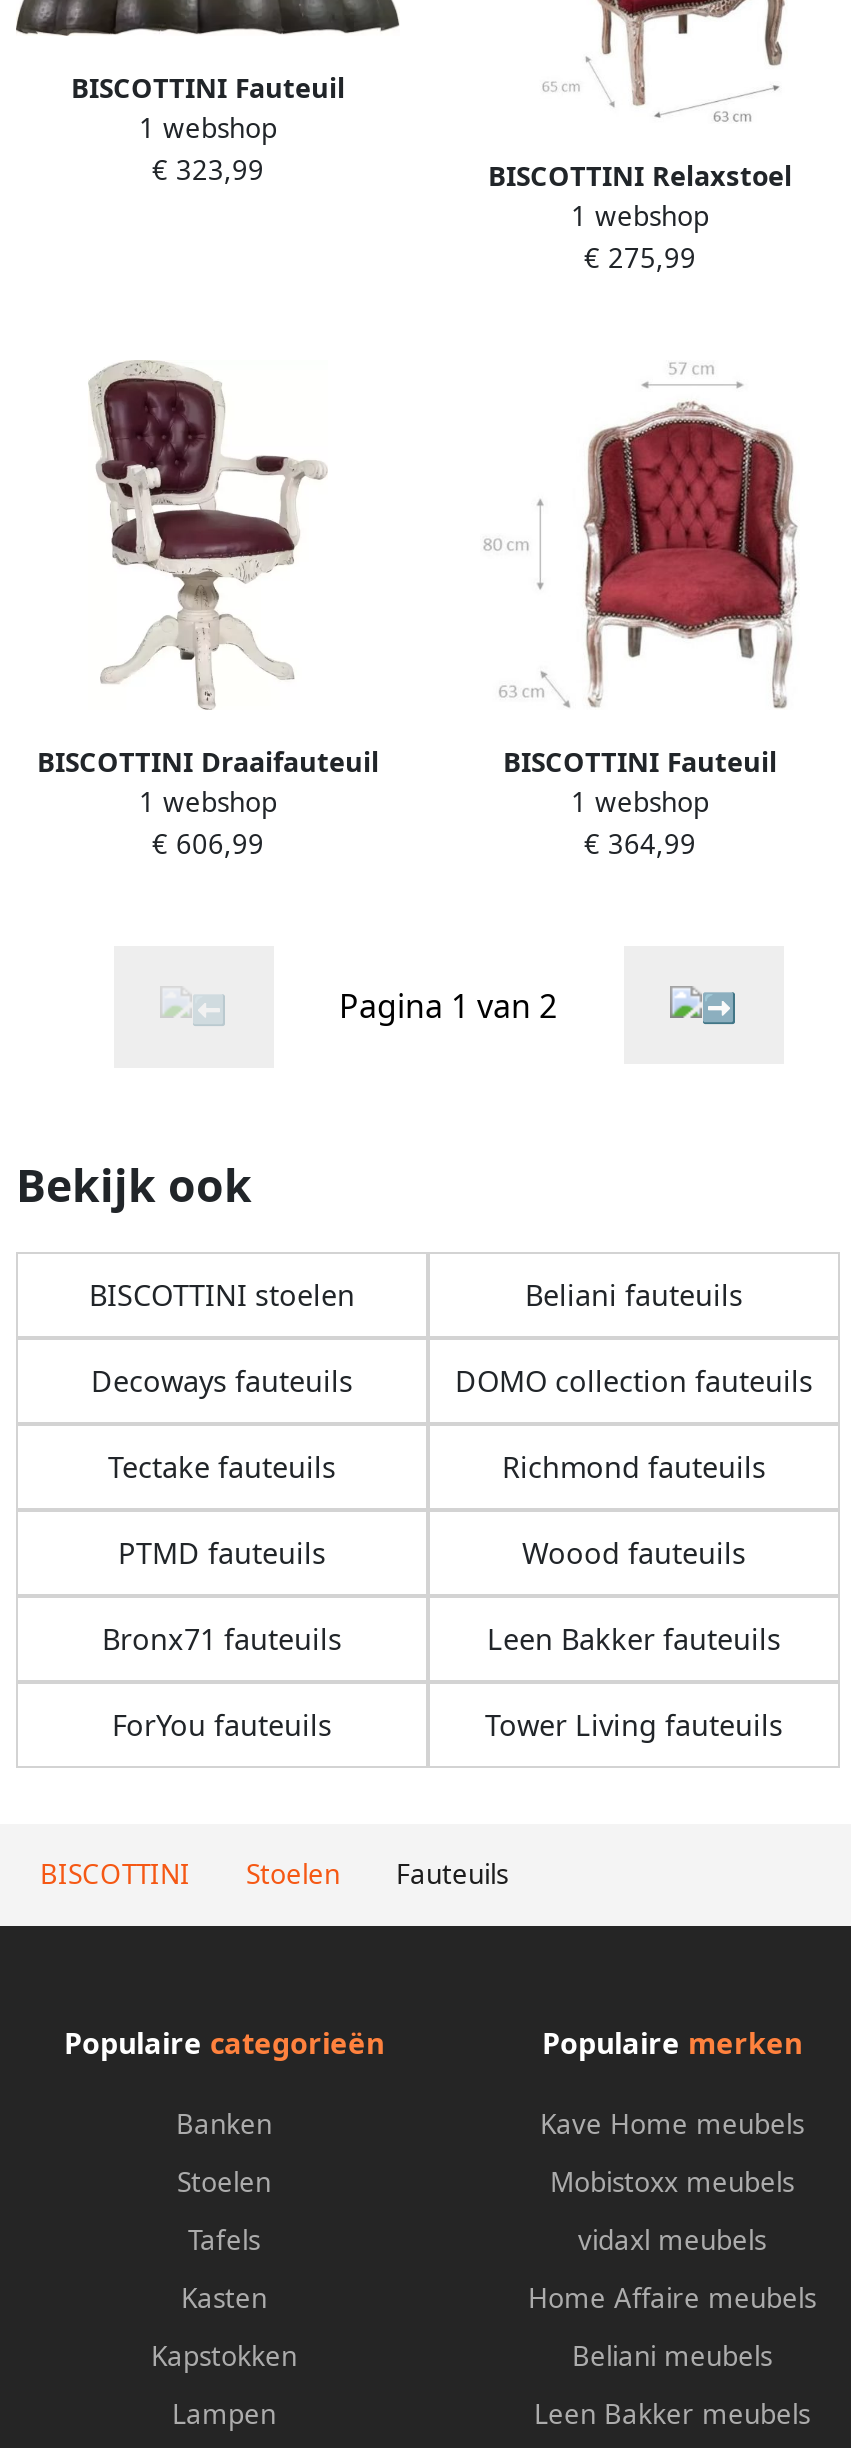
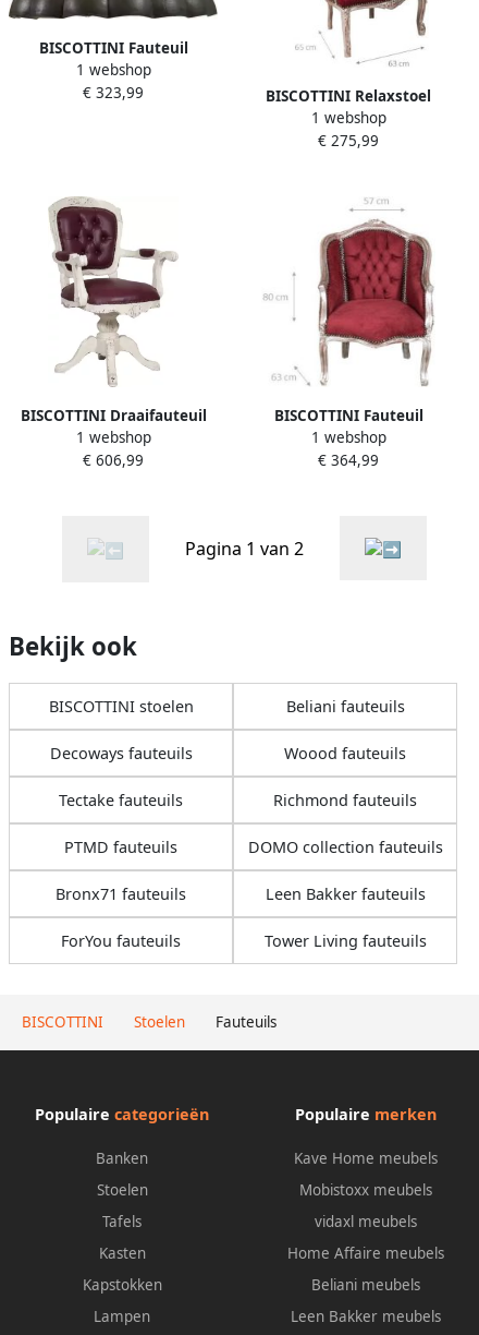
moved [455,1362,813,1400] -> [248,836,443,857]: DOMO collection fauteuils
moved [522,1534,746,1572] -> [284,743,406,763]: Woood fauteuils

